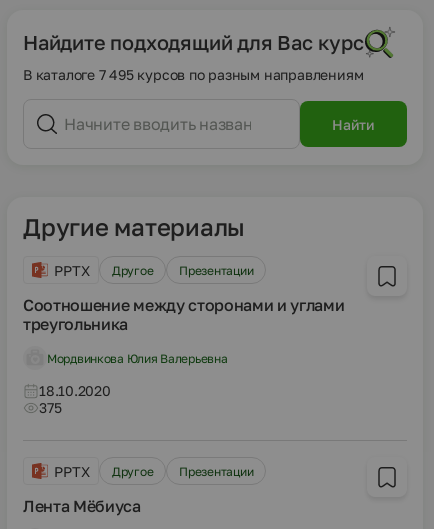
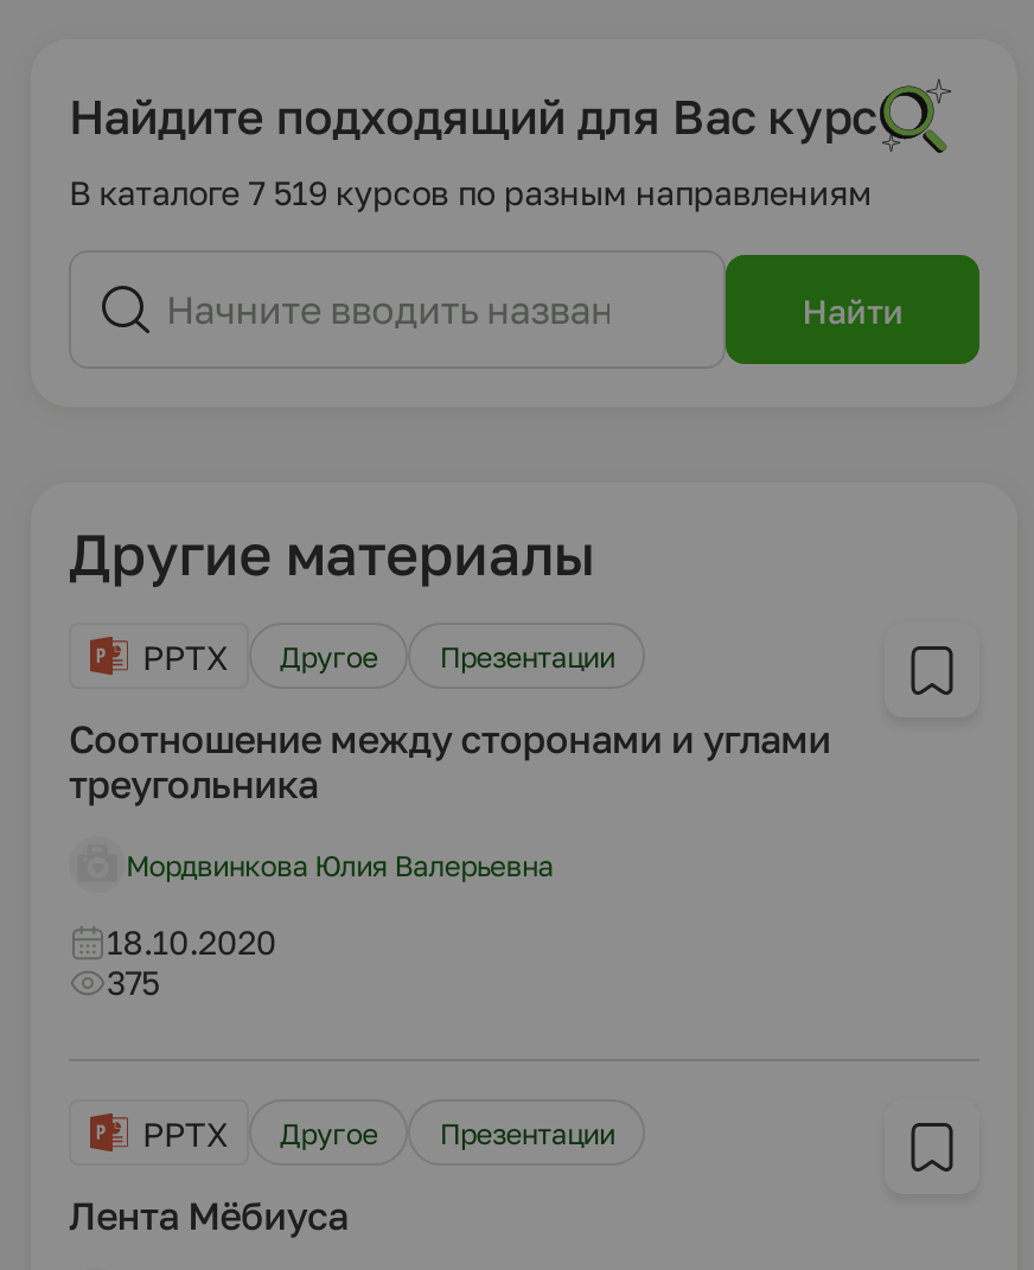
[23,66,363,83] В каталоге 7 495 курсов по разным направлениям -> [69,172,871,212] В каталоге 7 519 курсов по разным направлениям

